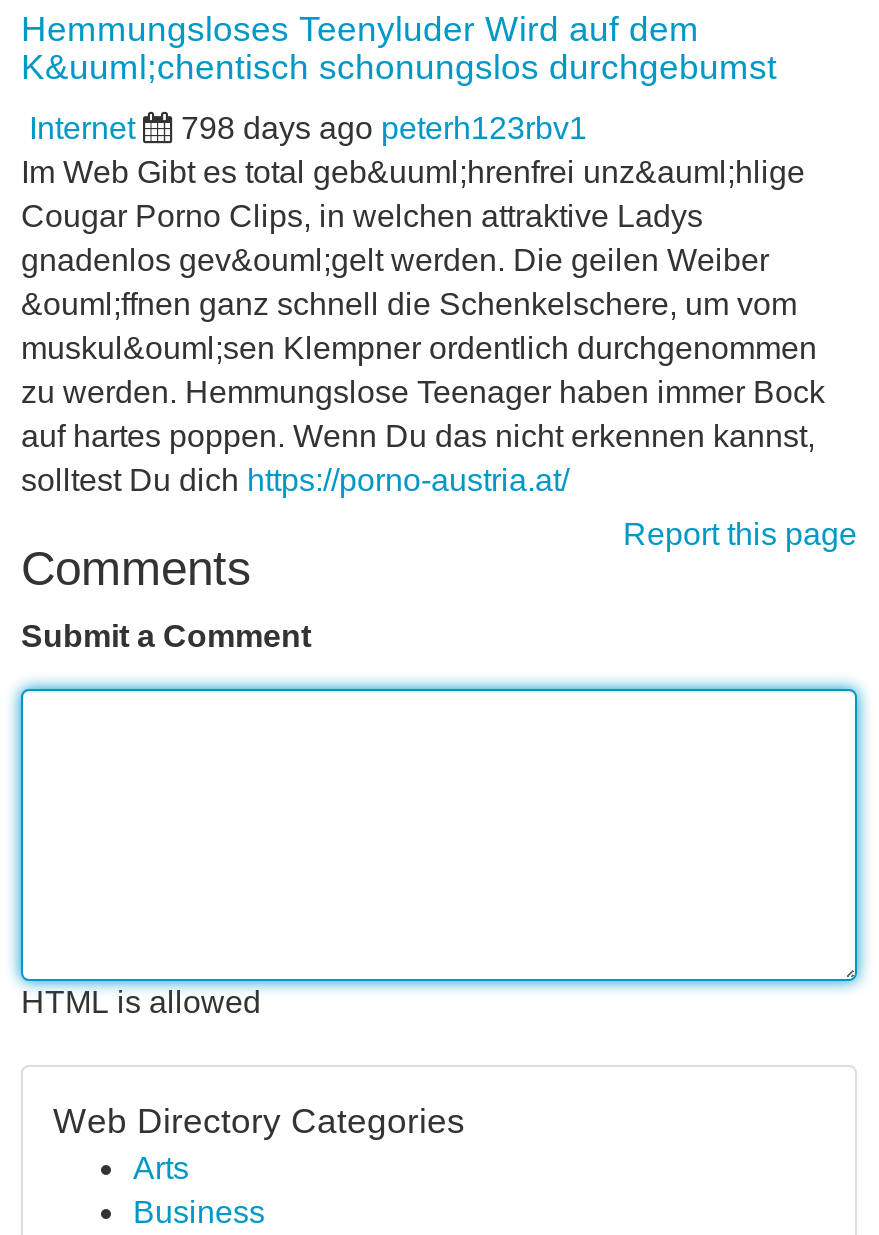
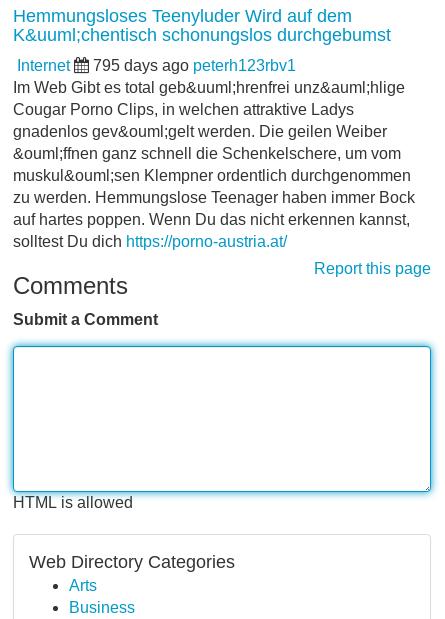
[181,111,587,145] 798 days ago peterh123rbv1 -> [93,57,296,74] 795 days ago peterh123rbv1

